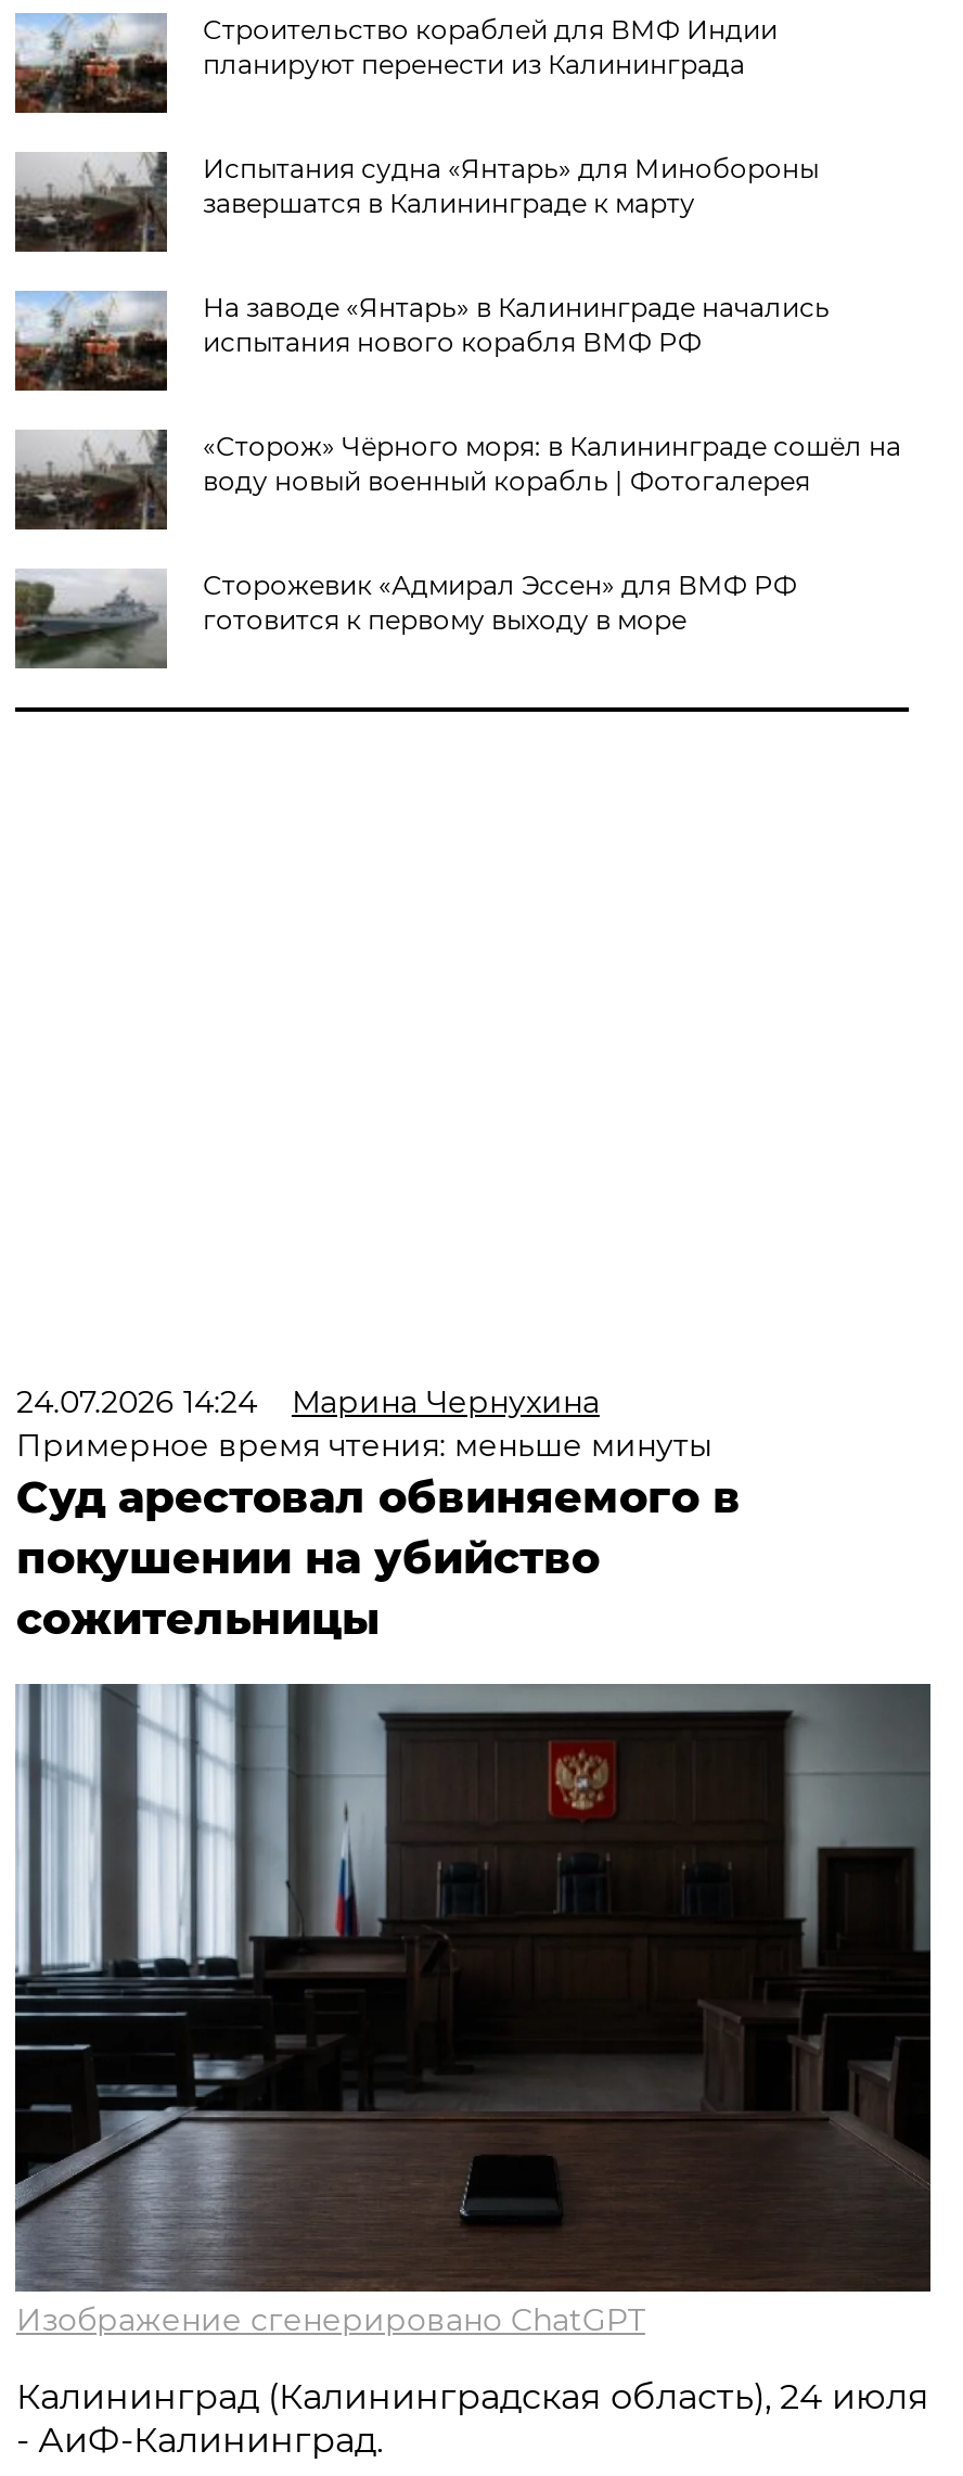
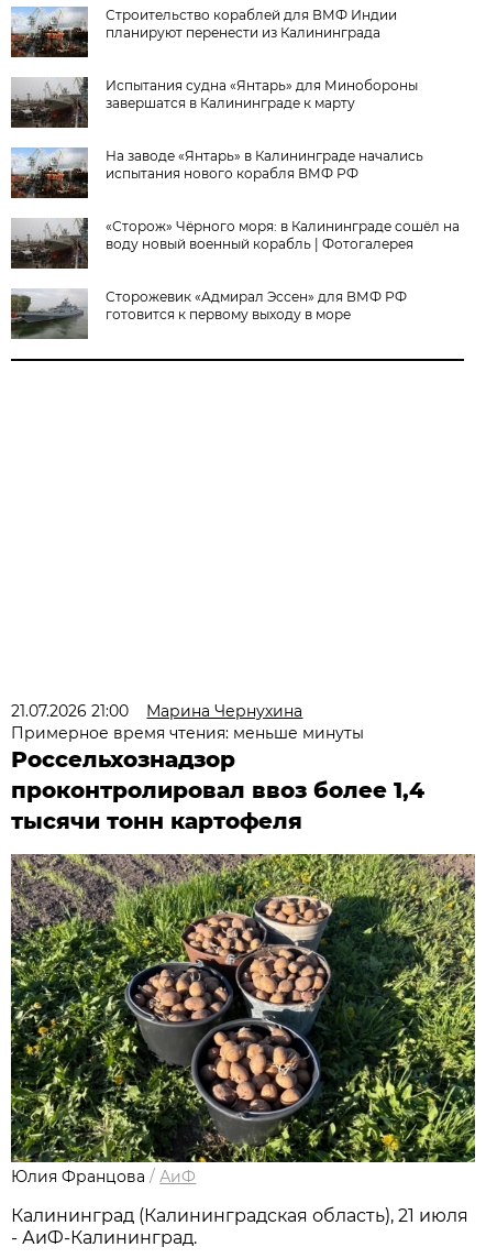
[16,1382,599,1421] 24.07.2026 14:24 Марина Чернухина -> [11,701,303,721] 21.07.2026 21:00 Марина Чернухина
[16,1471,740,1645] Суд арестовал обвиняемого в | покушении на убийство | сожительницы -> [11,746,425,834] Россельхознадзор | проконтролировал ввоз более 1,4 | тысячи тонн картофеля
[13,1682,933,2339] [image] | Изображение сгенерировано ChatGPT -> [10,853,476,1186] [image] | Юлия Францова / АиФ
[16,2376,929,2417] Калининград (Калининградская область), 24 июля -> [11,1205,469,1226] Калининград (Калининградская область), 21 июля

